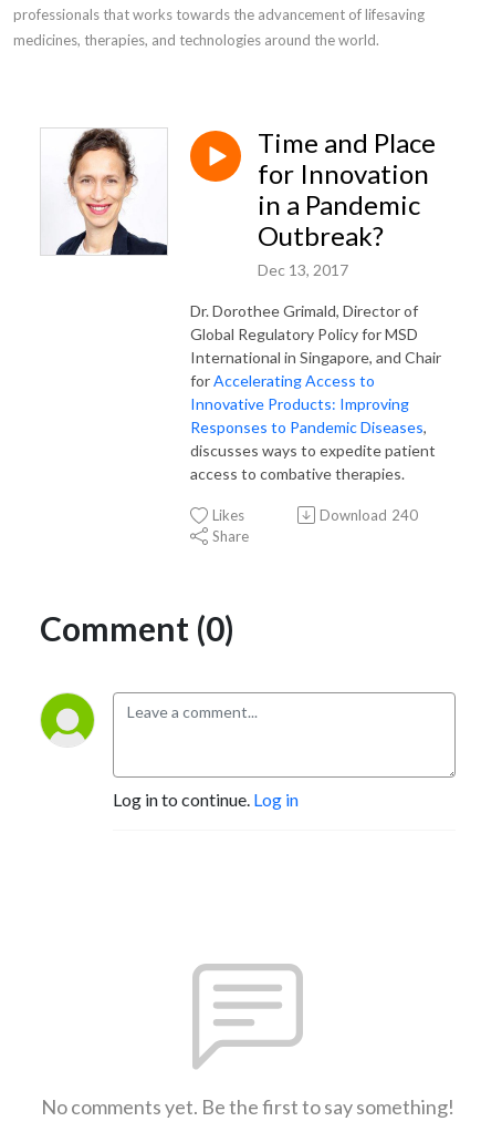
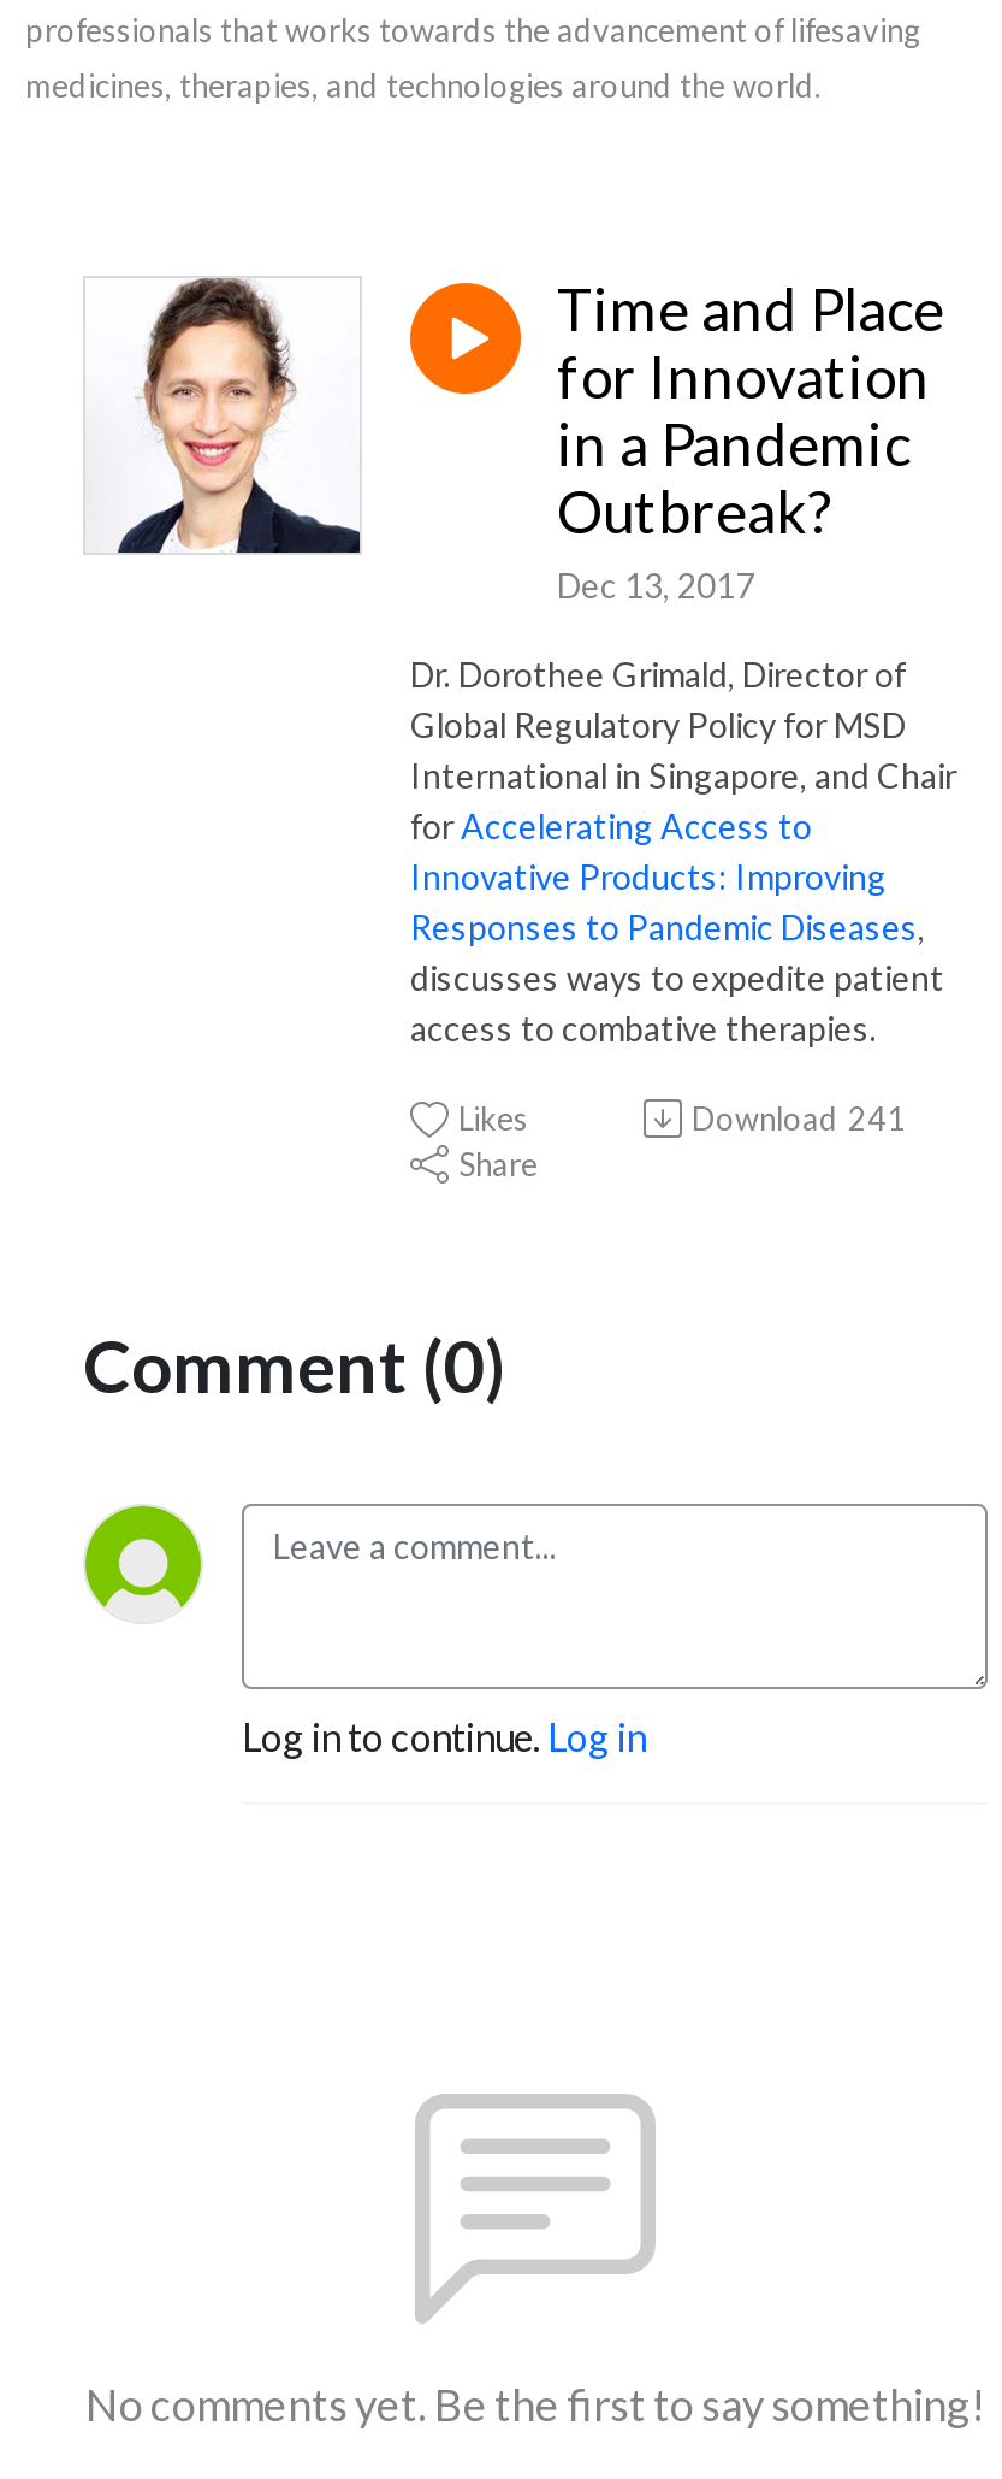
[320,506,418,524] Download 240 -> [692,1099,906,1138] Download 241

